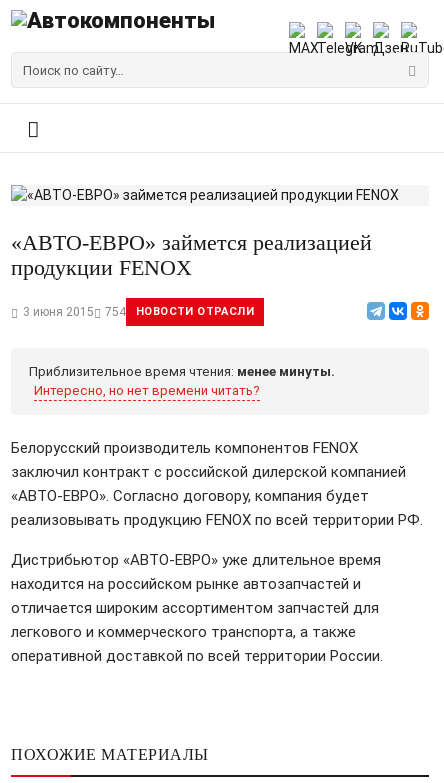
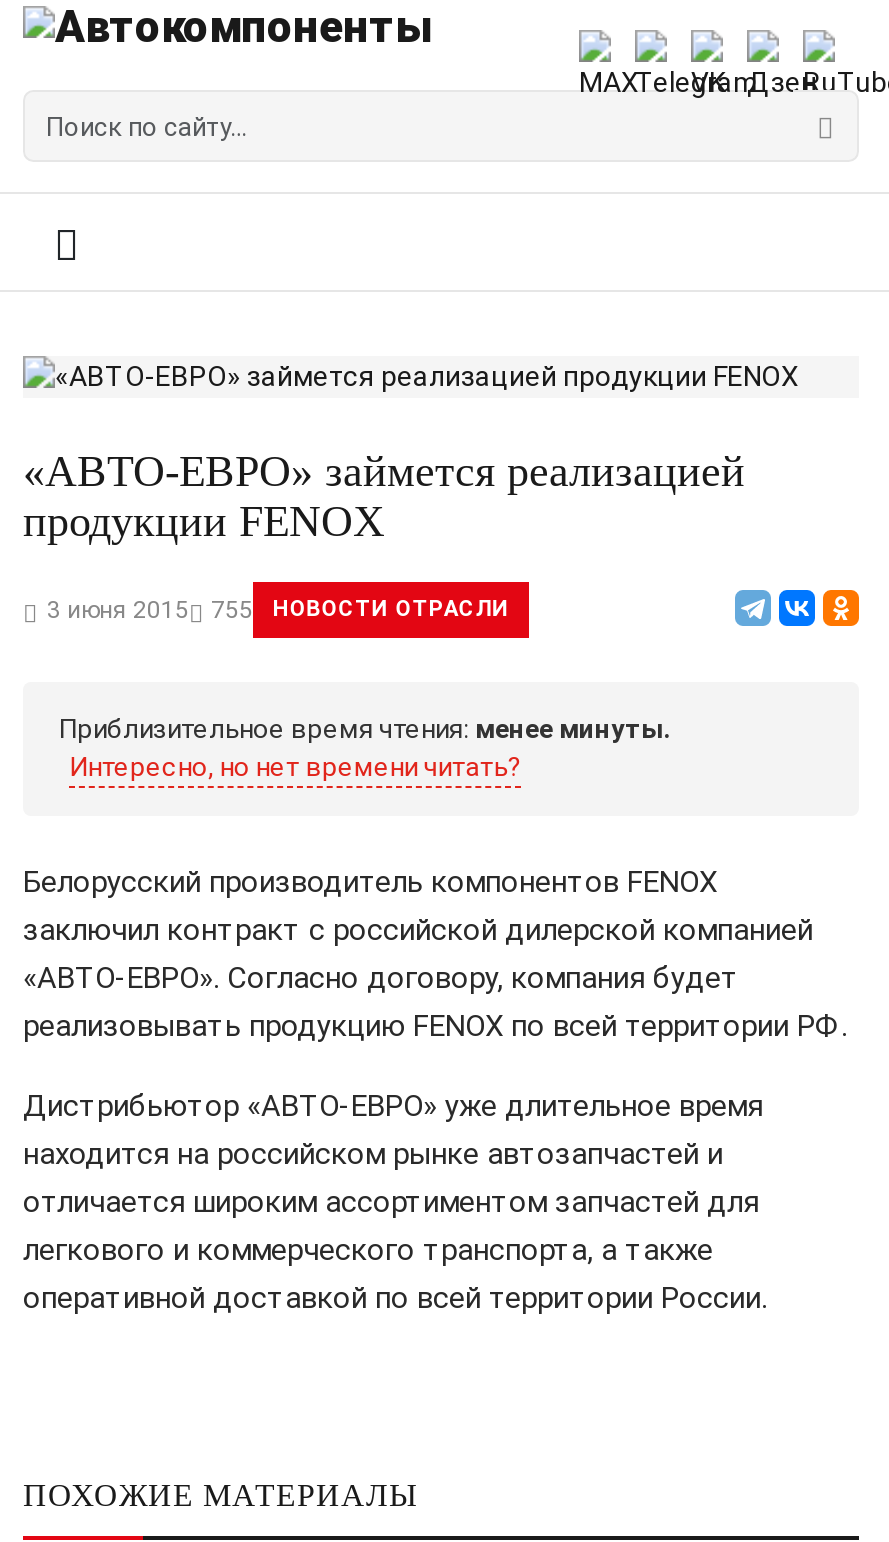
[105,305,126,319] 754 -> [211,596,253,624] 755

